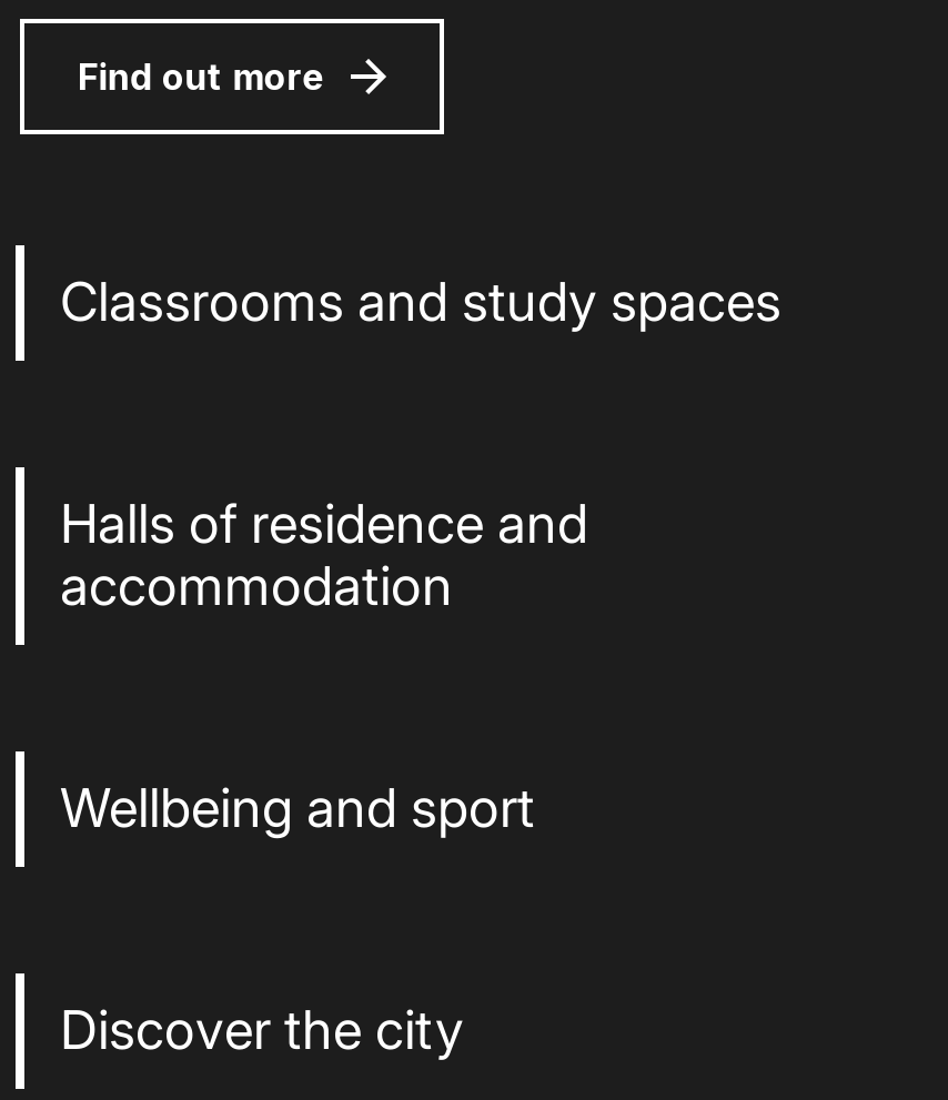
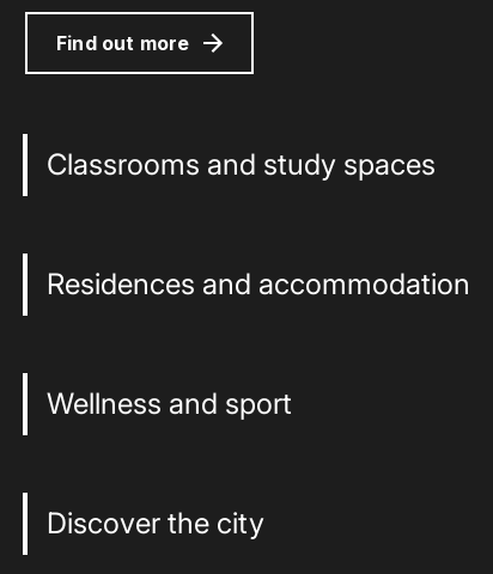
[60,492,588,619] Halls of residence and | accommodation -> [47,267,470,302] Residences and accommodation
[60,776,535,841] Wellbeing and sport -> [47,386,292,421] Wellness and sport

